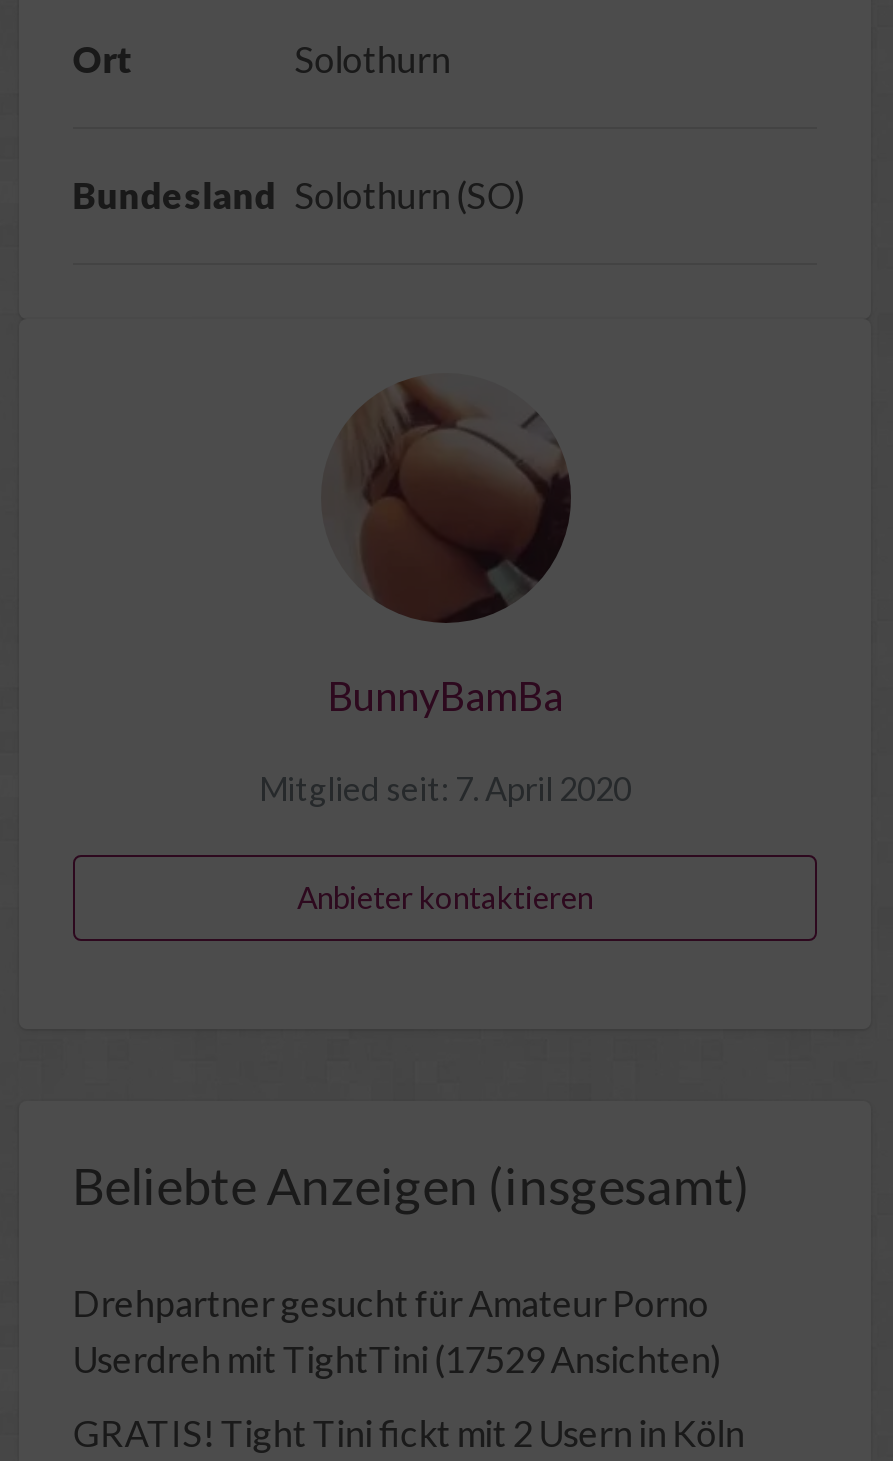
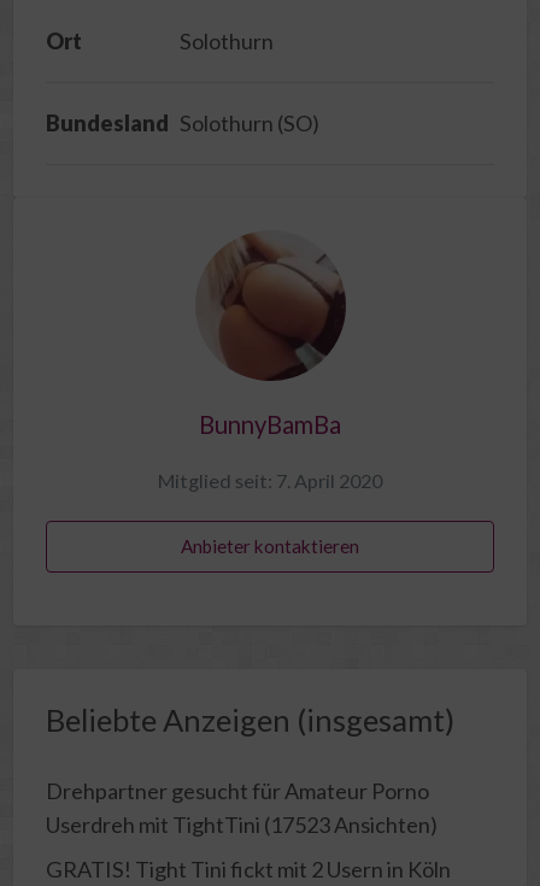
[72,1337,722,1381] Userdreh mit TightTini (17529 Ansichten) -> [45,811,437,838] Userdreh mit TightTini (17523 Ansichten)

